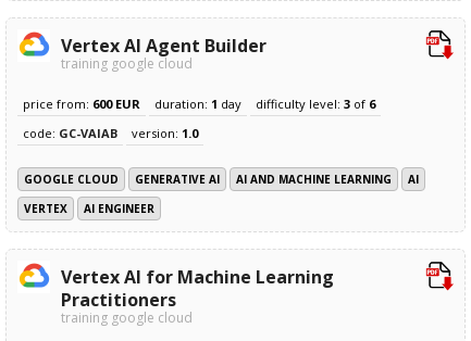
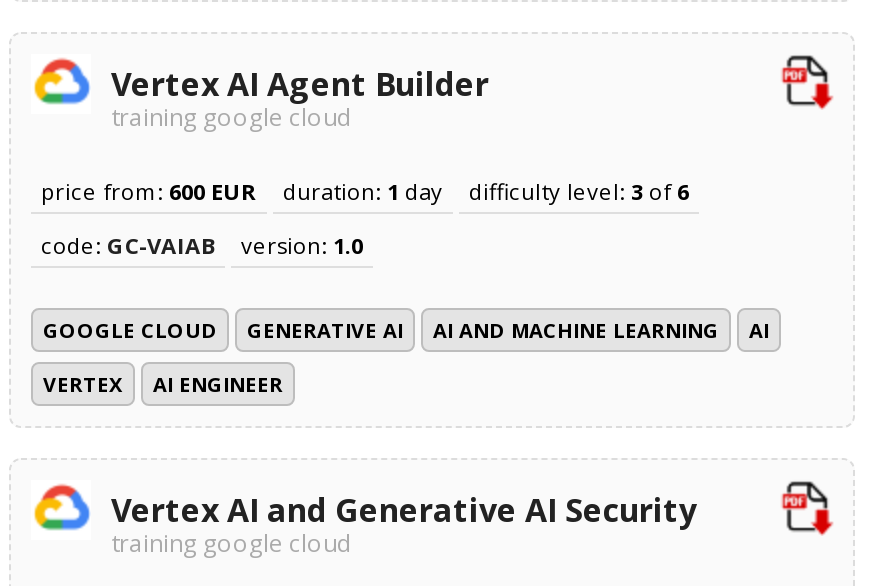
[61,265,334,312] Vertex AI for Machine Learning | Practitioners -> [111,488,697,532] Vertex AI and Generative AI Security

